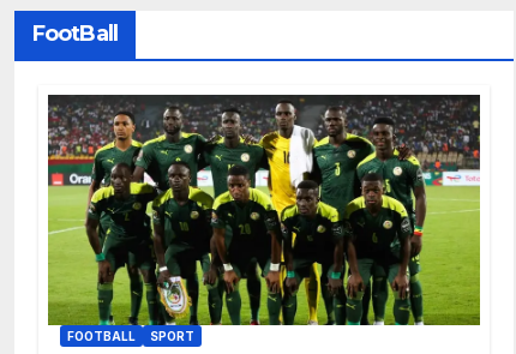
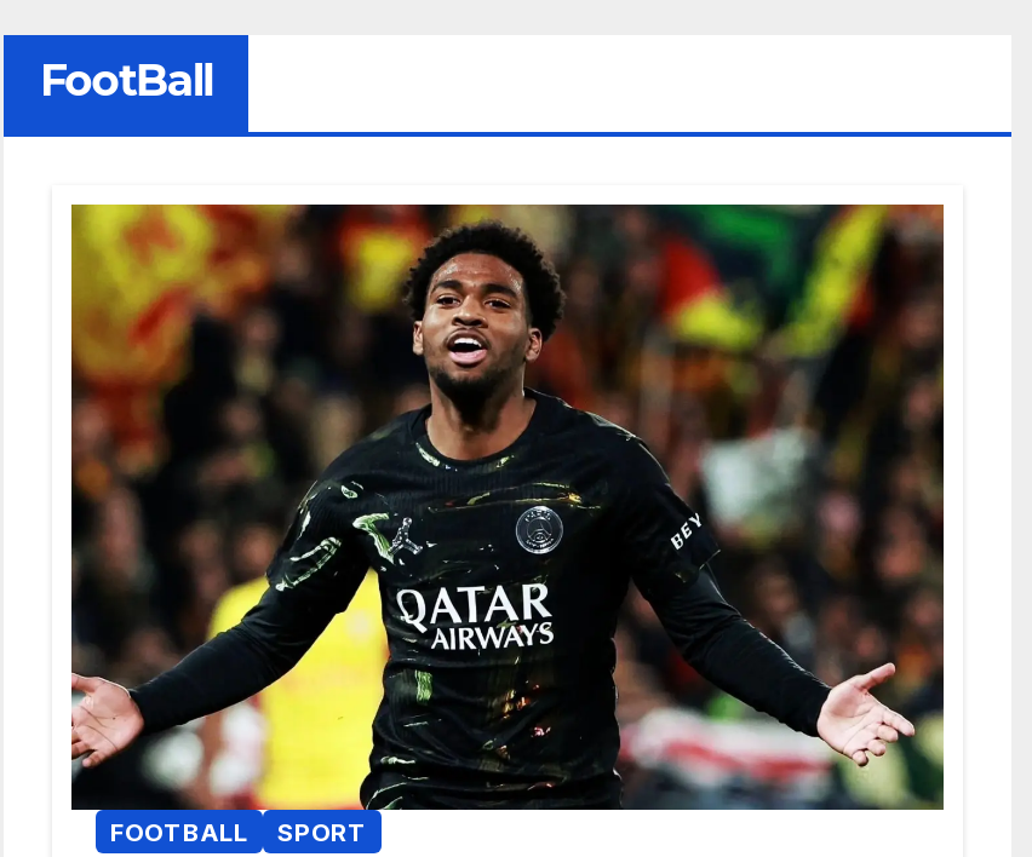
[47,94,481,326] [image] -> [69,203,946,813] [image]

